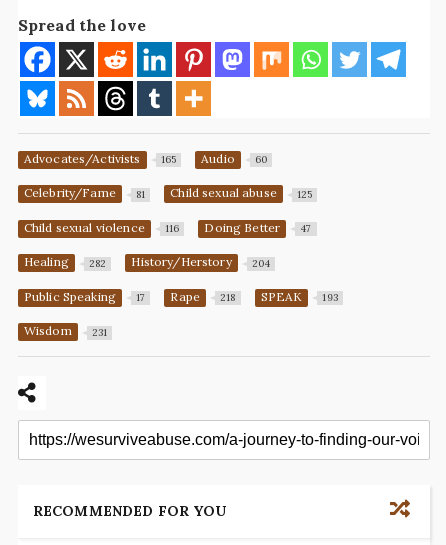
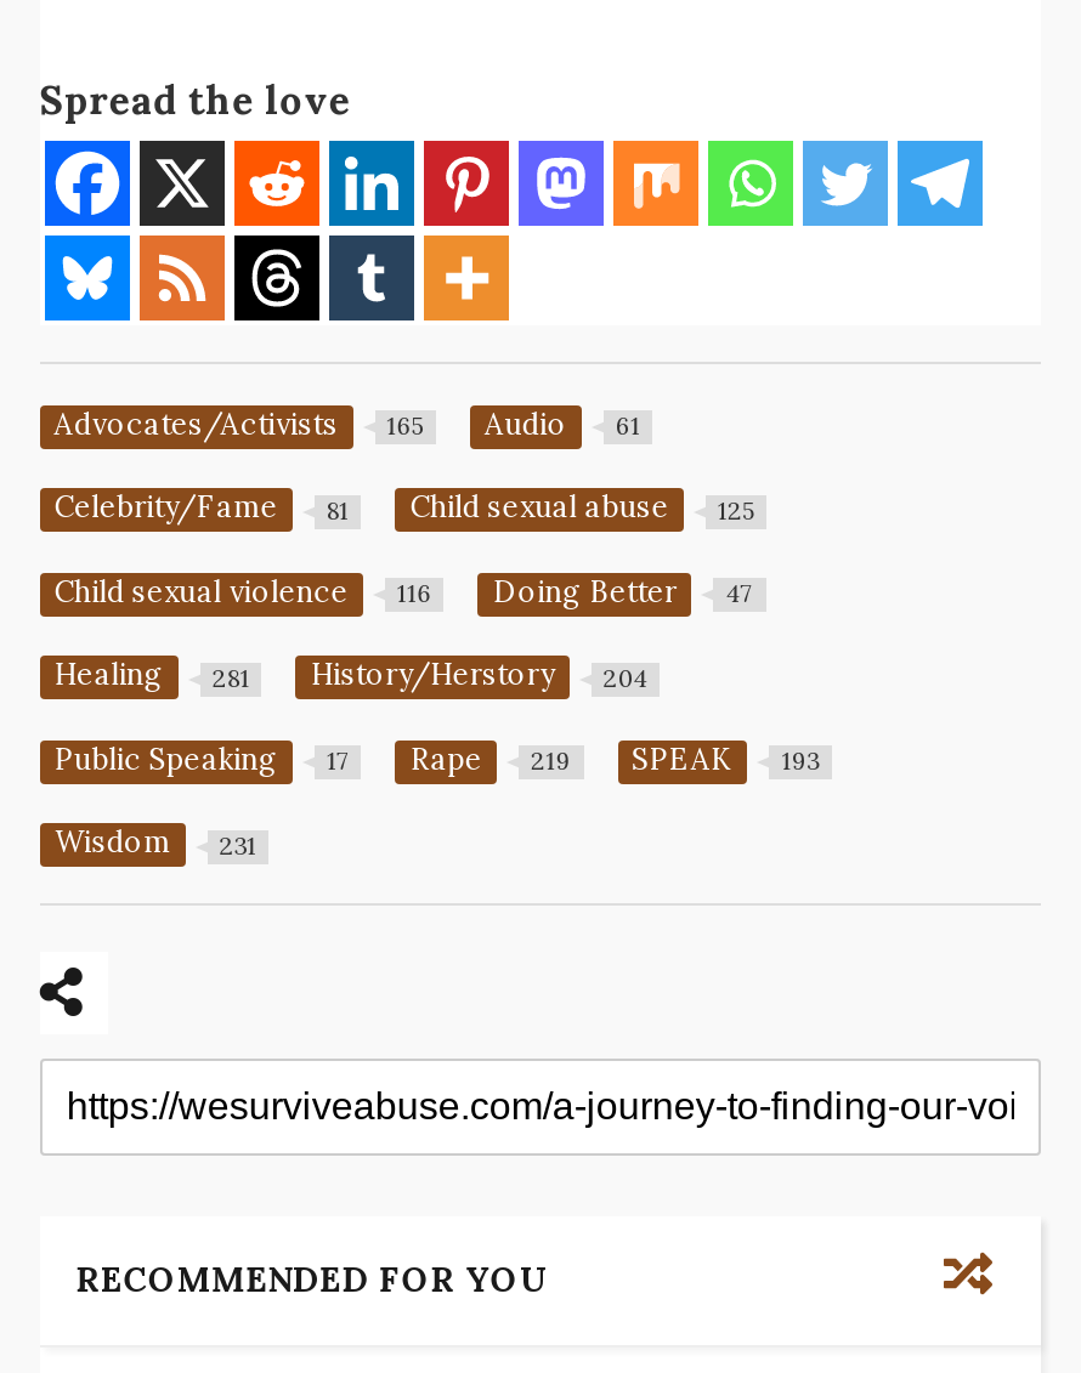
[24,150,267,166] Advocates/Activists 165 Audio 60 -> [54,404,641,442] Advocates/Activists 165 Audio 61
[24,254,270,269] Healing 282 History/Herstory 204 -> [54,656,648,693] Healing 281 History/Herstory 204
[24,288,338,304] Public Speaking 17 Rape 218 SPEAK 193 -> [54,739,819,777] Public Speaking 17 Rape 219 SPEAK 193

